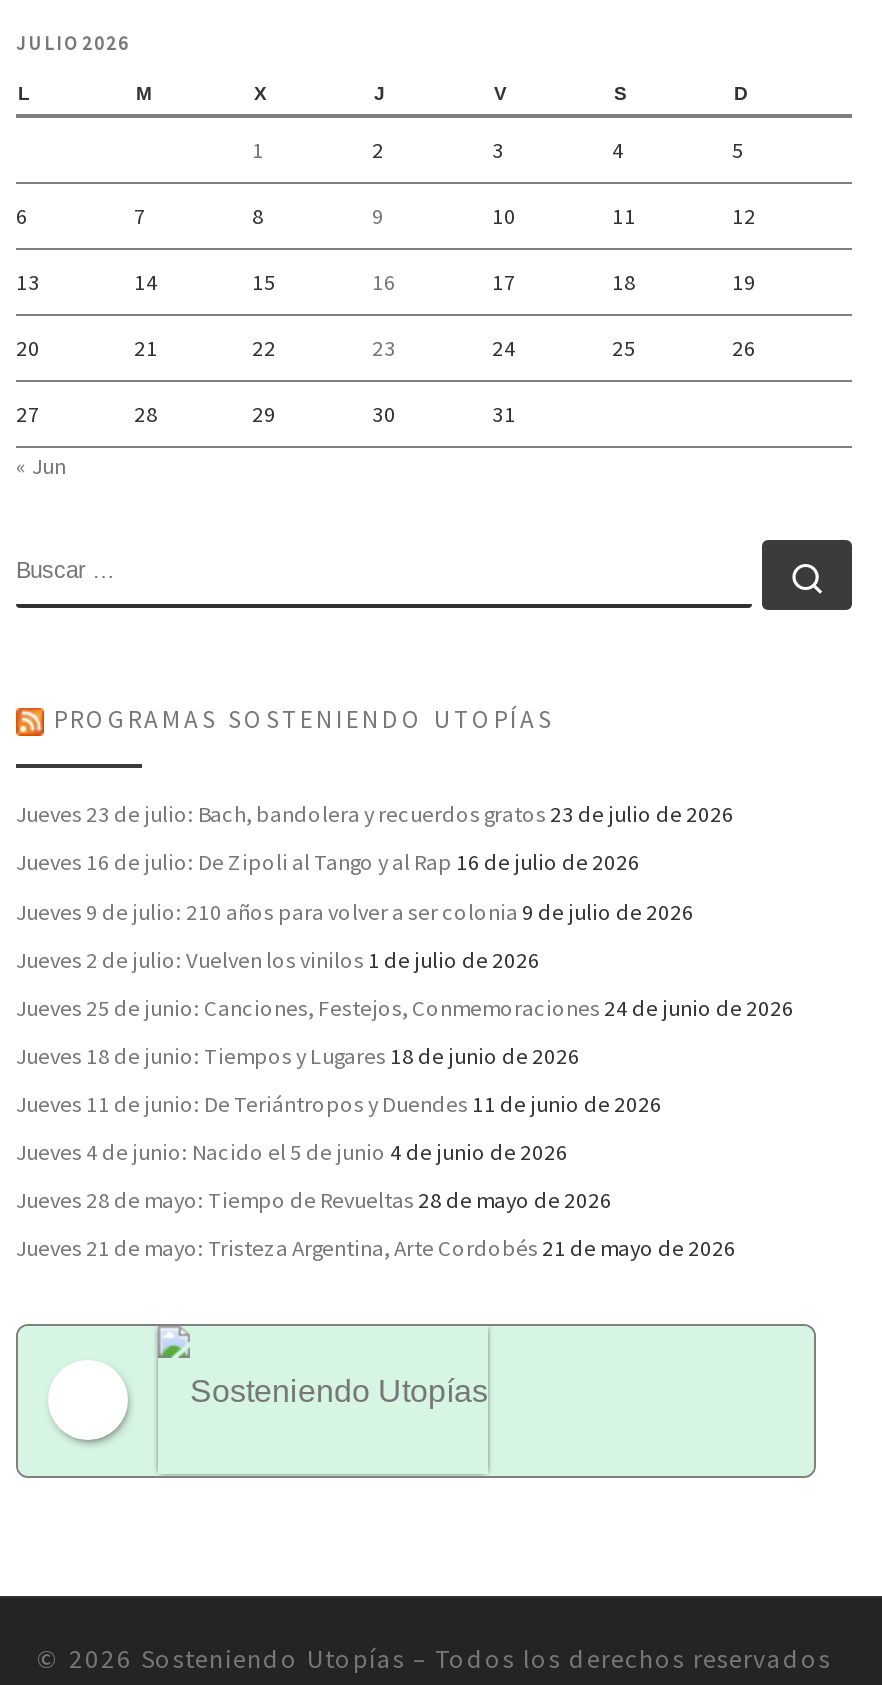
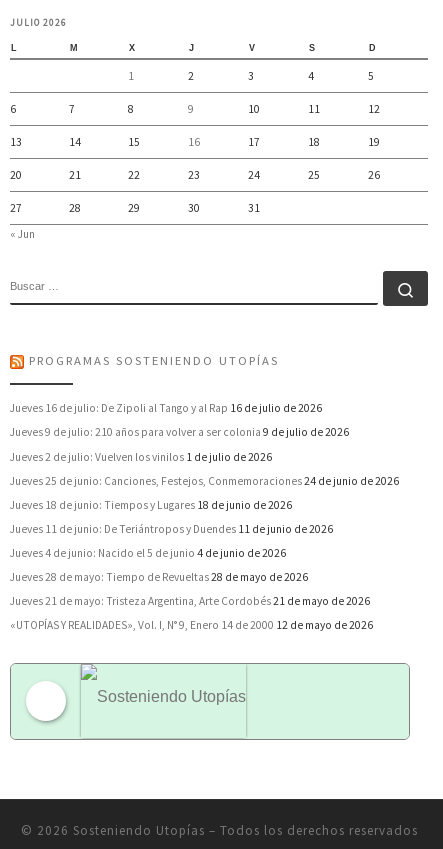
[16,800,734,828] Jueves 23 de julio: Bach, bandolera y recuerdos gratos 23 de julio de 2026 -> none
moved [16,849,794,1263] -> [10,401,399,608]: Jueves 16 de julio: De Zipoli al Tango y al Rap 16 de julio de 2026 | Jueves 9 de julio: 210 años para volver a ser colonia 9 de julio de 2026 | Jueves 2 de julio: Vuelven los vinilos 1 de julio de 2026 | ... | Jueves 28 de mayo: Tiempo de Revueltas 28 de mayo de 2026 | Jueves 21 de mayo: Tristeza Argentina, Arte Cordobés 21 de mayo de 2026
none -> [10,618,373,632] «UTOPÍAS Y REALIDADES», Vol. I, N° 9, Enero 14 de 2000 12 de mayo de 2026

